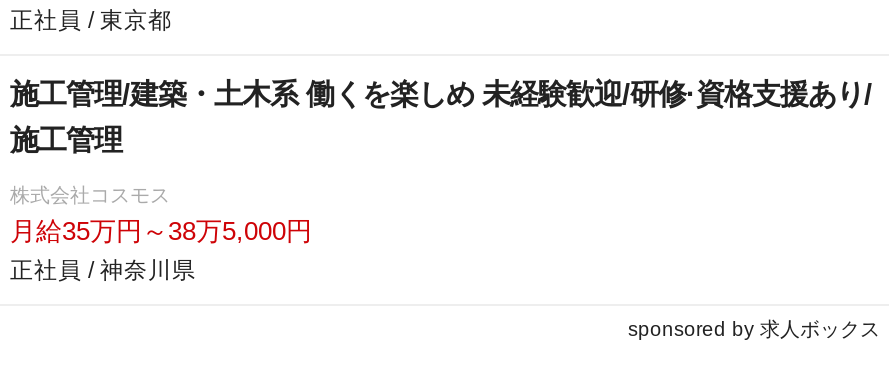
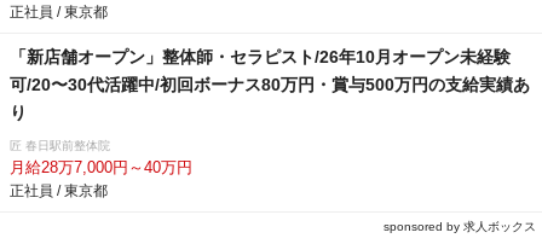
[10,78,872,156] 施工管理/建築・土木系 働くを楽しめ 未経験歓迎/研修·資格支援あり/ | 施工管理 -> [10,47,530,122] 「新店舗オープン」整体師・セラピスト/26年10月オープン未経験 | 可/20〜30代活躍中/初回ボーナス80万円・賞与500万円の支給実績あ | り
[10,184,312,282] 株式会社コスモス | 月給35万円～38万5,000円 | 正社員 / 神奈川県 -> [10,139,192,198] 匠 春日駅前整体院 | 月給28万7,000円～40万円 | 正社員 / 東京都

